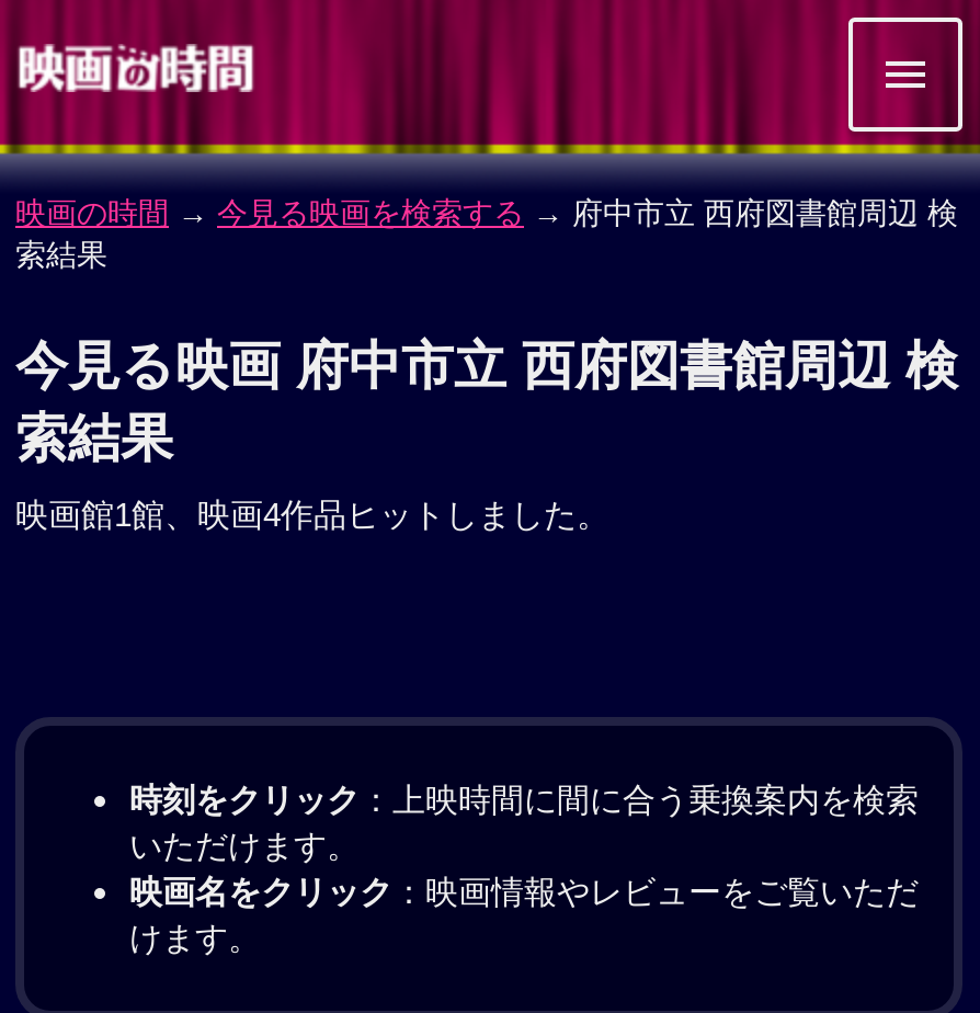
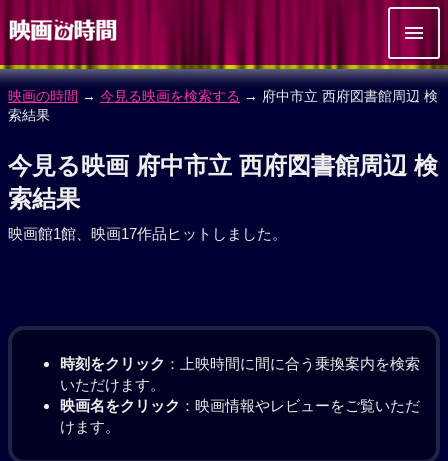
[15,496,609,533] 映画館1館、映画4作品ヒットしました。 -> [8,225,287,242] 映画館1館、映画17作品ヒットしました。

